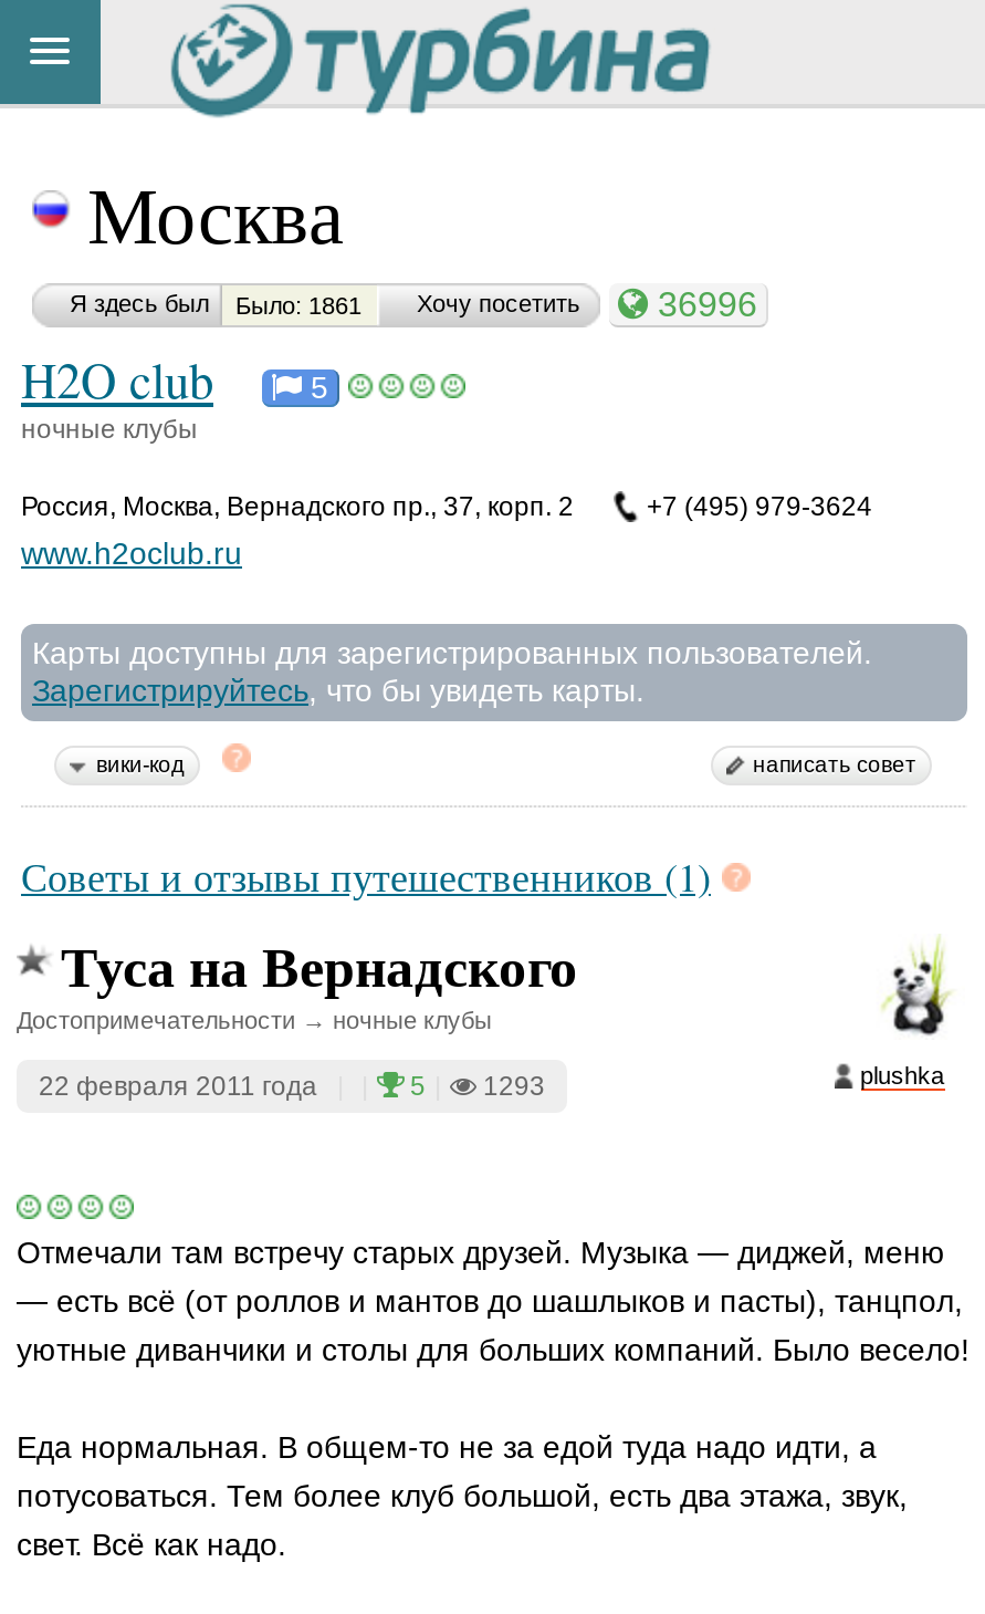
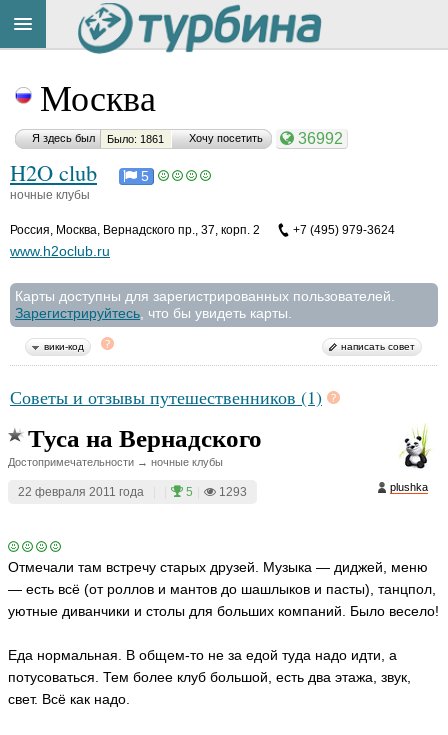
[658,285,757,323] 36996 -> [298,130,343,147] 36992

